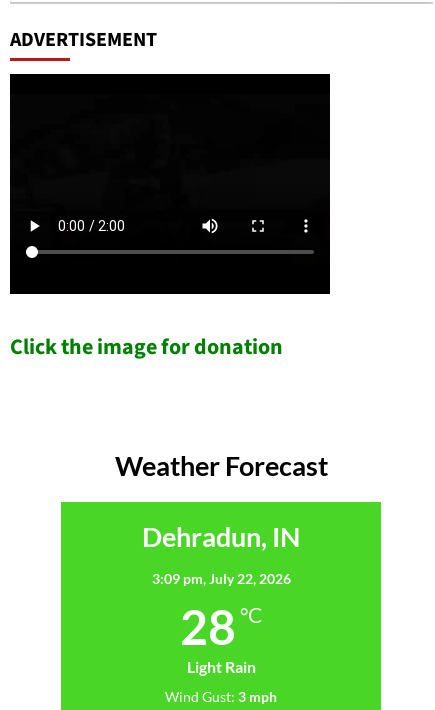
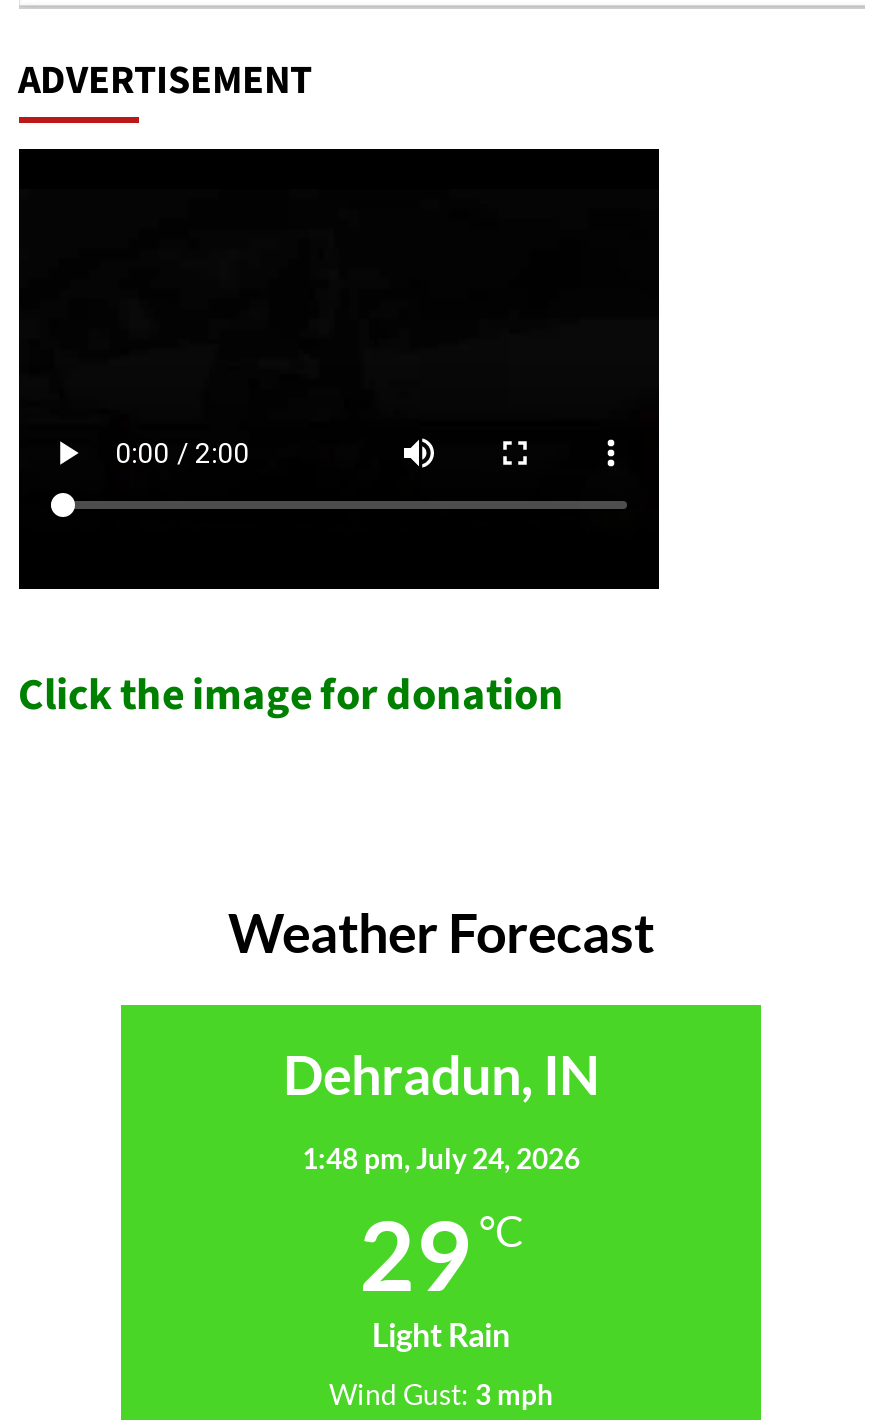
[151,570,290,587] 3:09 pm, July 22, 2026 -> [302,1141,580,1175] 1:48 pm, July 24, 2026
[180,598,262,655] 28 °C -> [359,1197,523,1311] 29 °C

